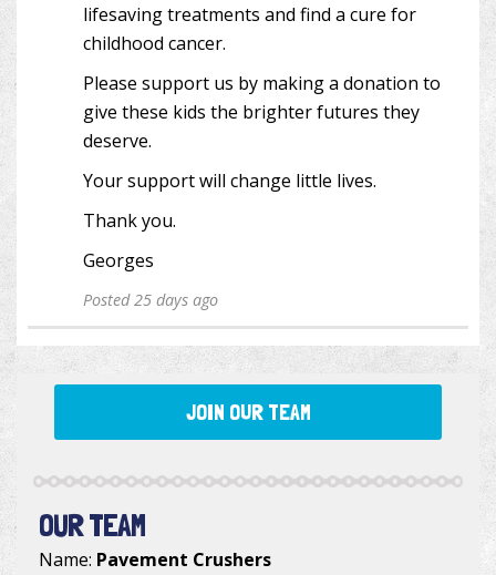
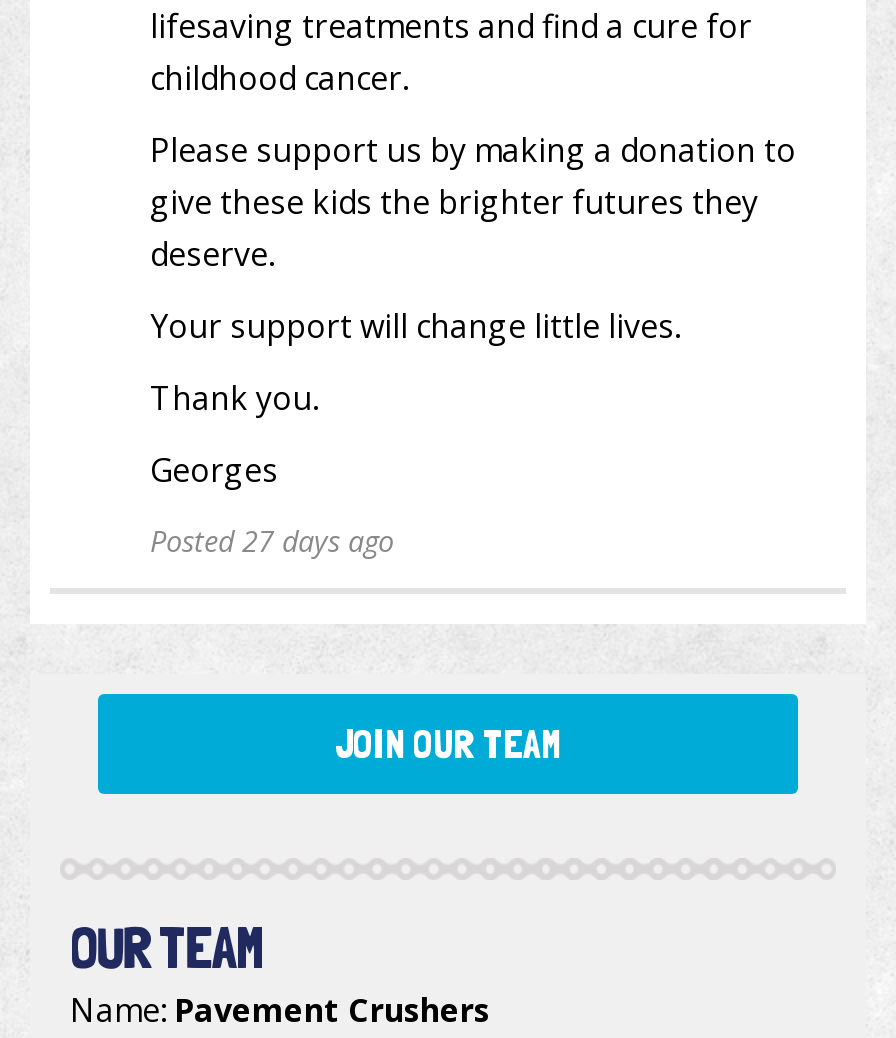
[83,290,218,311] Posted 25 days ago -> [150,523,394,561] Posted 27 days ago

